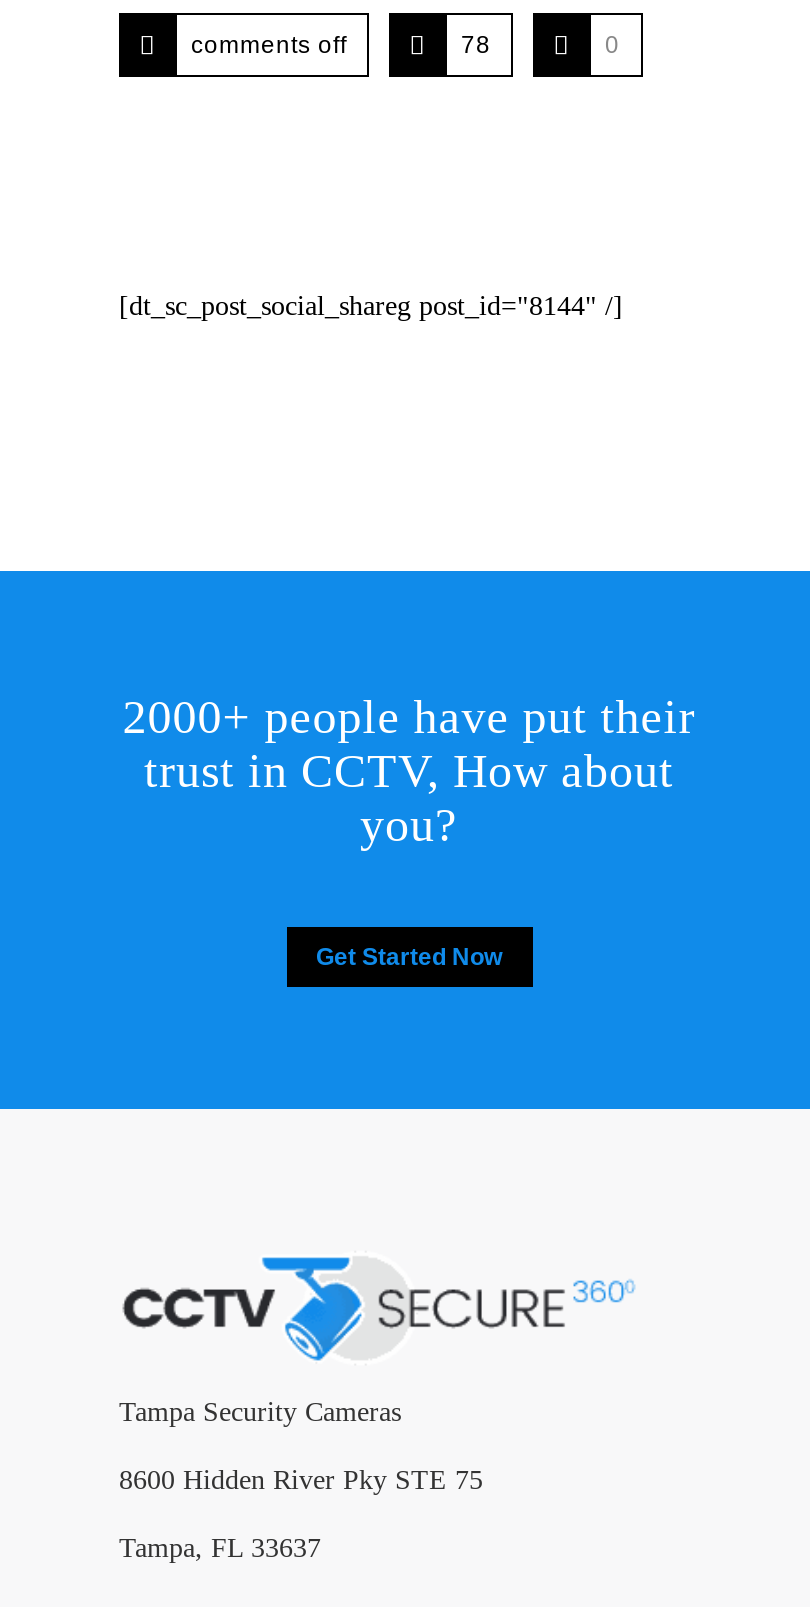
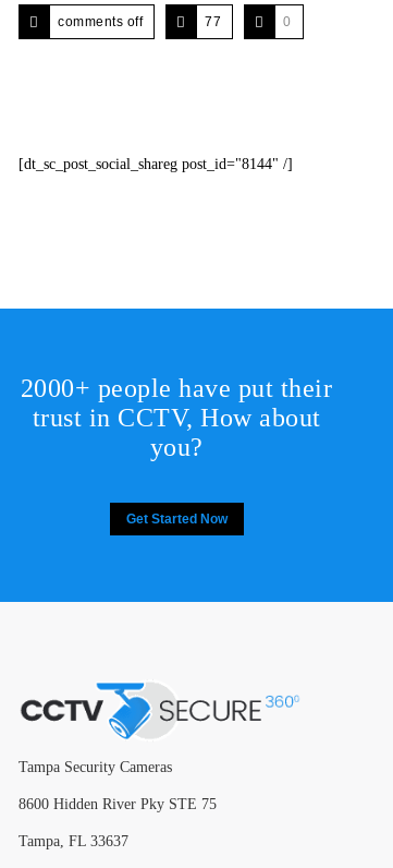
[461,31,491,59] 78 -> [205,14,221,29] 77

